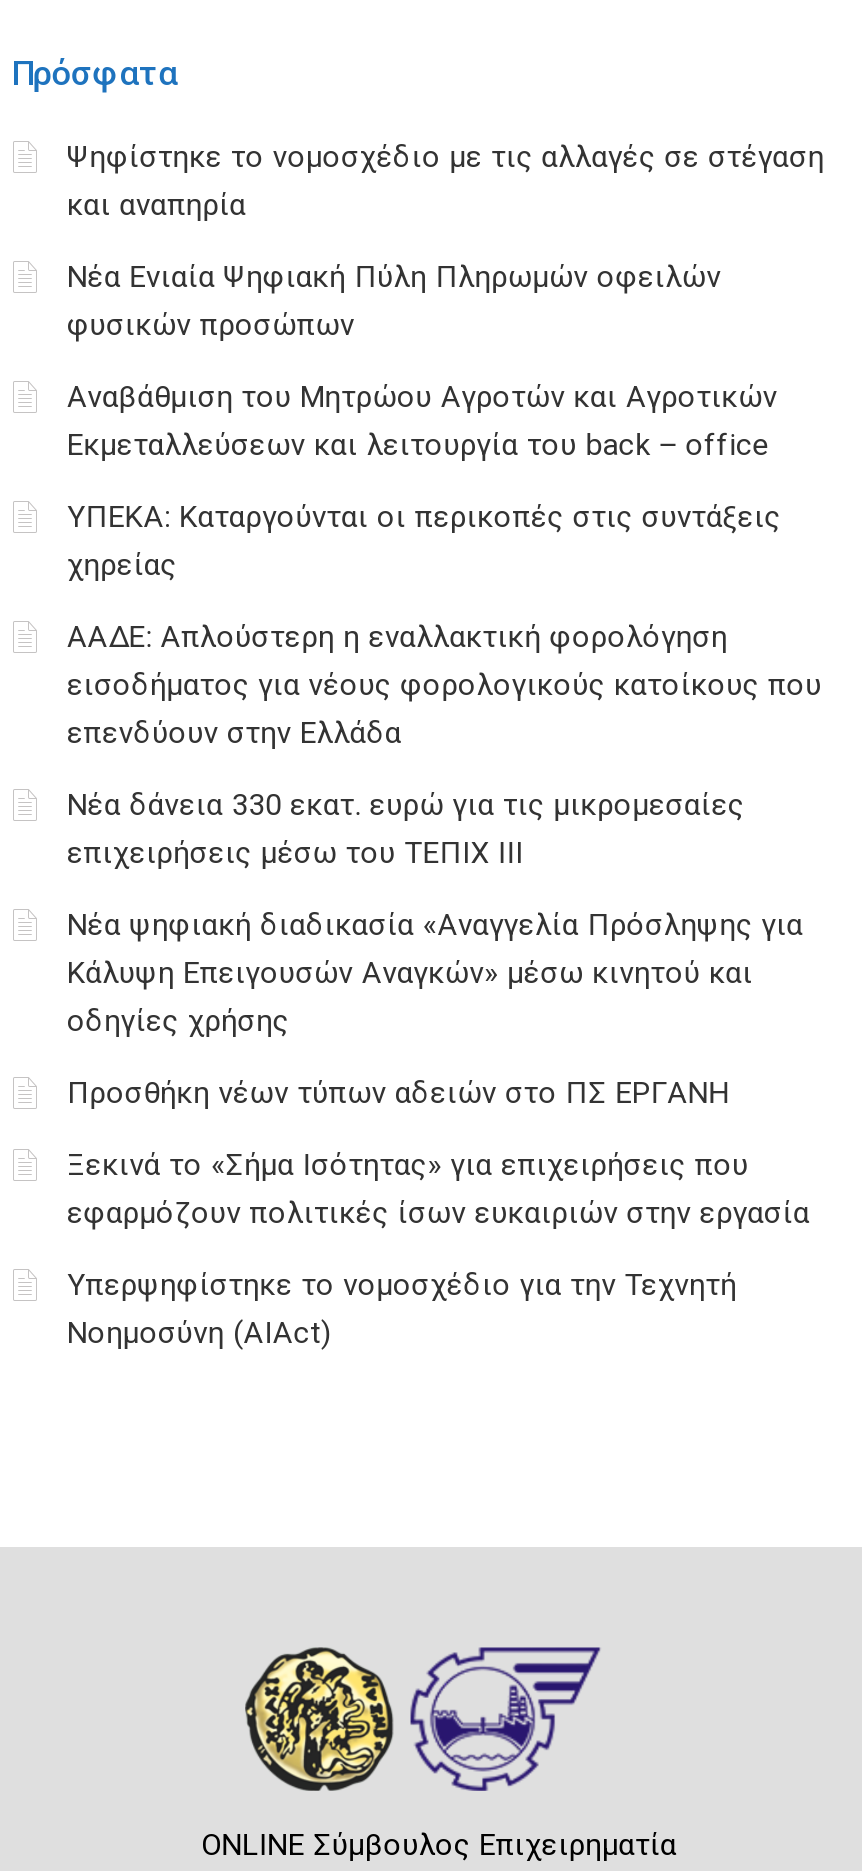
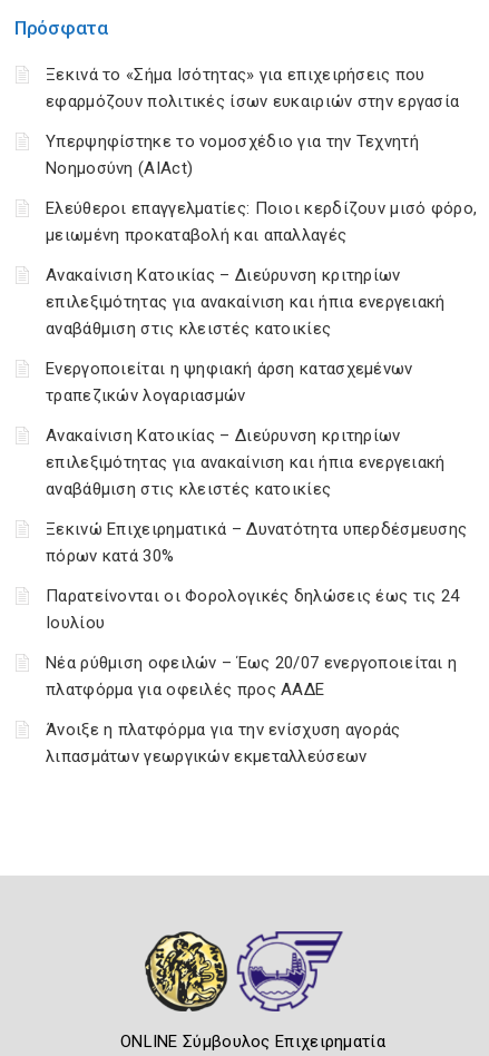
[67,139,824,1111] Ψηφίστηκε το νομοσχέδιο με τις αλλαγές σε στέγαση | και αναπηρία | Νέα Ενιαία Ψηφιακή Πύλη Πληρωμών οφειλών | φυσικών προσώπων | Αναβάθμιση του Μητρώου Αγροτών και Αγροτικών | Εκμεταλλεύσεων και λειτουργία του back – office | ΥΠΕΚΑ: Καταργούνται οι περικοπές στις συντάξεις | χηρείας | ΑΑΔΕ: Απλούστερη η εναλλακτική φορολόγηση | εισοδήματος για νέους φορολογικούς κατοίκους που | επενδύουν στην Ελλάδα | Νέα δάνεια 330 εκατ. ευρώ για τις μικρομεσαίες | επιχειρήσεις μέσω του ΤΕΠΙΧ ΙΙΙ | Νέα ψηφιακή διαδικασία «Αναγγελία Πρόσληψης για | Κάλυψη Επειγουσών Αναγκών» μέσω κινητού και | οδηγίες χρήσης | Προσθήκη νέων τύπων αδειών στο ΠΣ ΕΡΓΑΝΗ -> none
moved [67,1147,810,1351] -> [46,65,459,178]: Ξεκινά το «Σήμα Ισότητας» για επιχειρήσεις που | εφαρμόζουν πολιτικές ίσων ευκαιριών στην εργασία | Υπερψηφίστηκε το νομοσχέδιο για την Τεχνητή | Νοημοσύνη (AIAct)
none -> [46,198,477,766] Ελεύθεροι επαγγελματίες: Ποιοι κερδίζουν μισό φόρο, | μειωμένη προκαταβολή και απαλλαγές | Ανακαίνιση Κατοικίας – Διεύρυνση κριτηρίων | επιλεξιμότητας για ανακαίνιση και ήπια ενεργειακή | αναβάθμιση στις κλειστές κατοικίες | Ενεργοποιείται η ψηφιακή άρση κατασχεμένων | τραπεζικών λογαριασμών | Ανακαίνιση Κατοικίας – Διεύρυνση κριτηρίων | επιλεξιμότητας για ανακαίνιση και ήπια ενεργειακή | αναβάθμιση στις κλειστές κατοικίες | Ξεκινώ Επιχειρηματικά – Δυνατότητα υπερδέσμευσης | πόρων κατά 30% | Παρατείνονται οι Φορολογικές δηλώσεις έως τις 24 | Ιουλίου | Νέα ρύθμιση οφειλών – Έως 20/07 ενεργοποιείται η | πλατφόρμα για οφειλές προς ΑΑΔΕ | Άνοιξε η πλατφόρμα για την ενίσχυση αγοράς | λιπασμάτων γεωργικών εκμεταλλεύσεων

